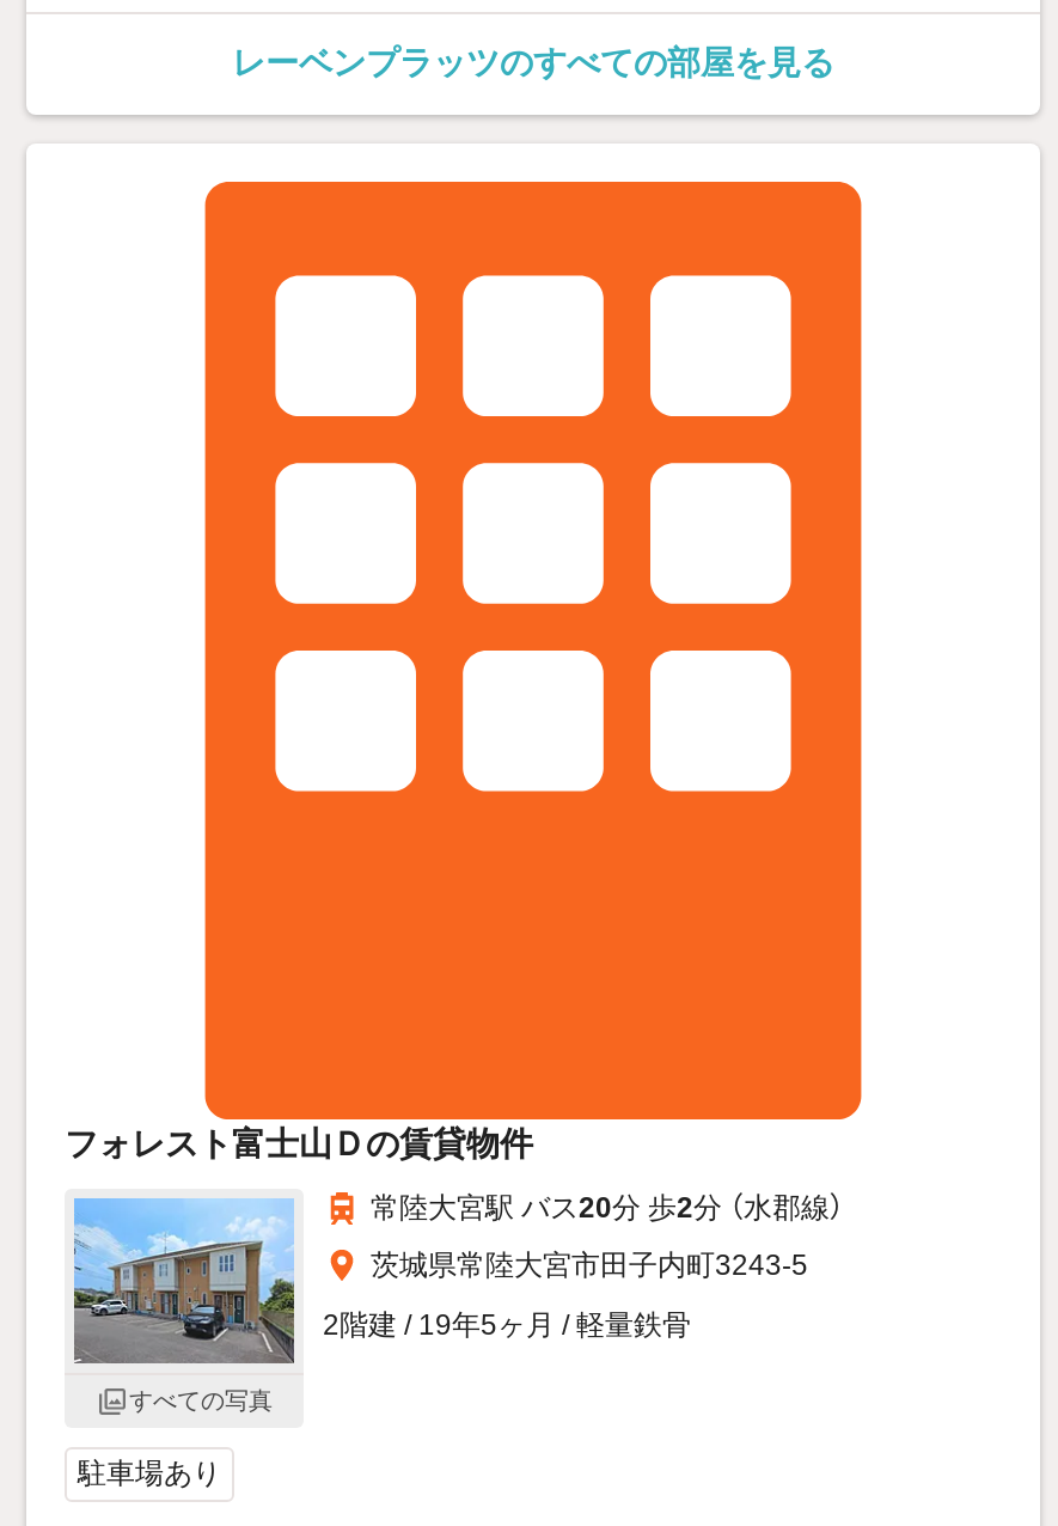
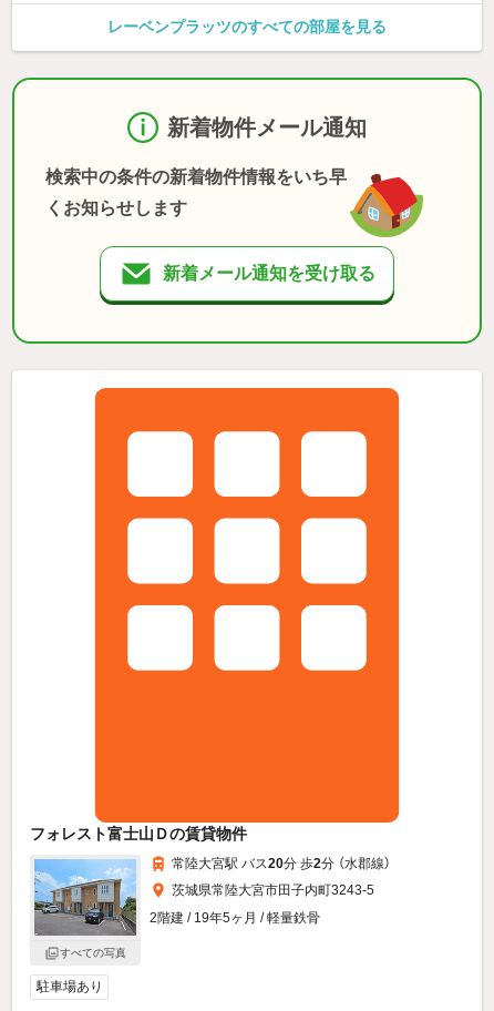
none -> [11,75,483,346] [image] | 新着物件メール通知 | 検索中の条件の新着物件情報をいち早 | くお知らせします | 新着メール通知を受け取る

